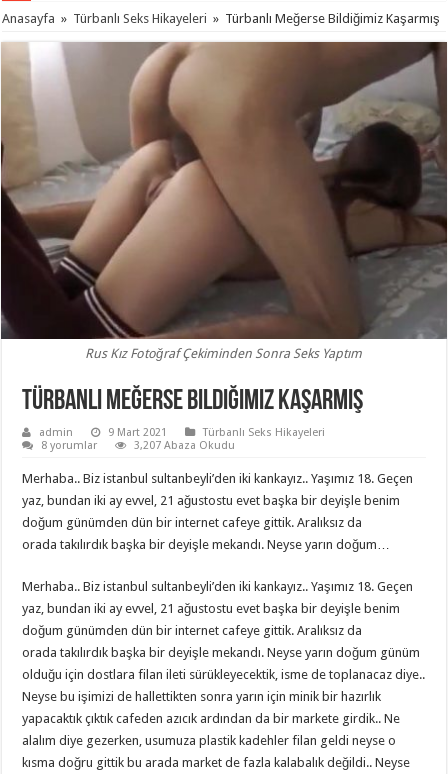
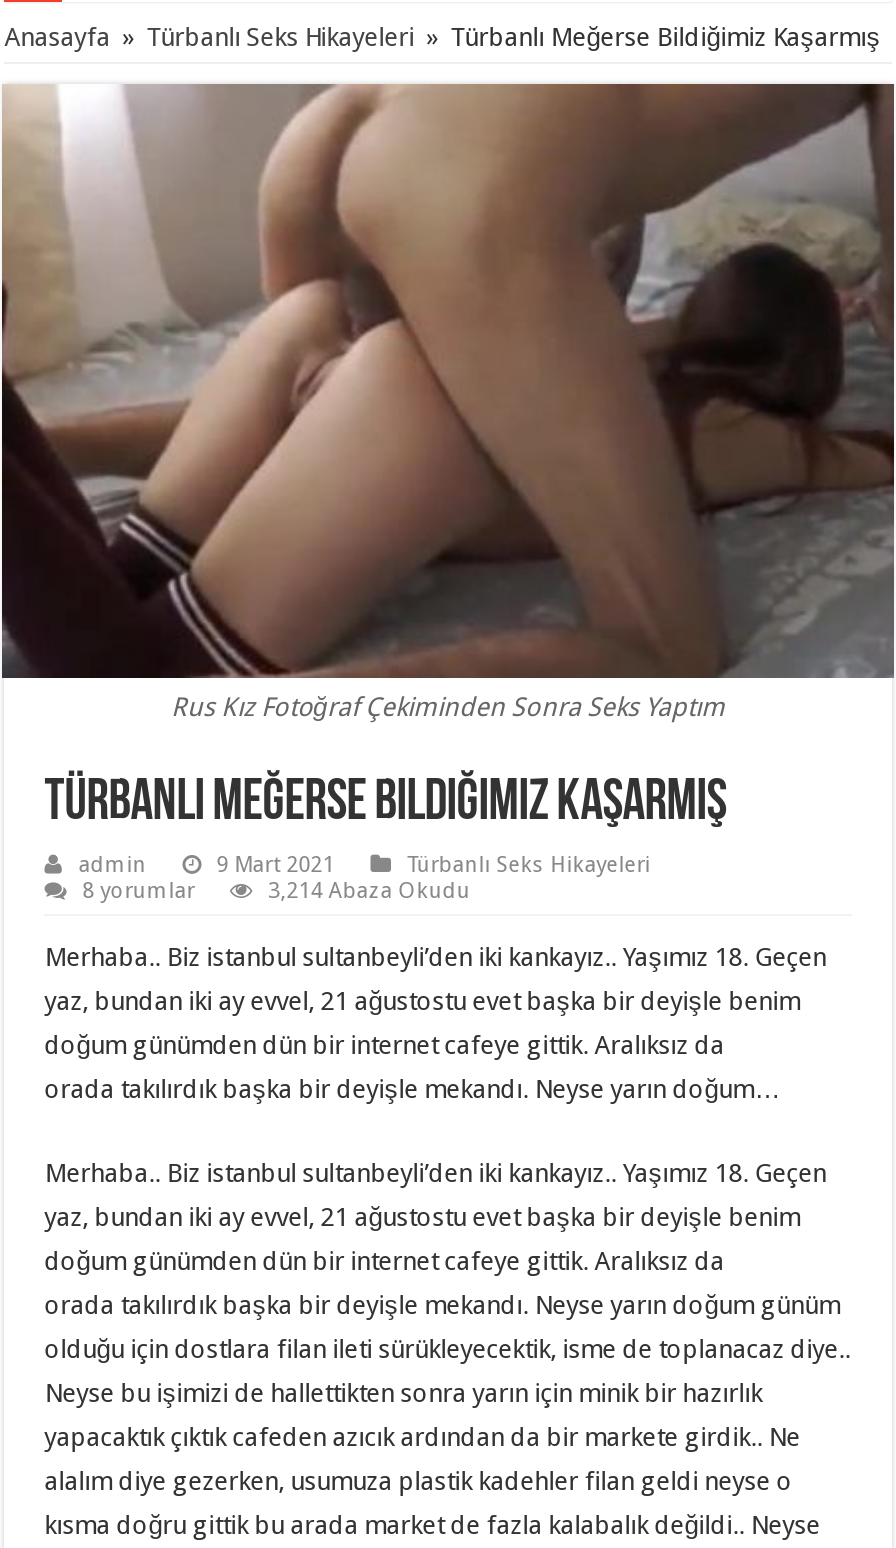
[134,439,235,452] 3,207 Abaza Okudu -> [268,878,470,904] 3,214 Abaza Okudu

